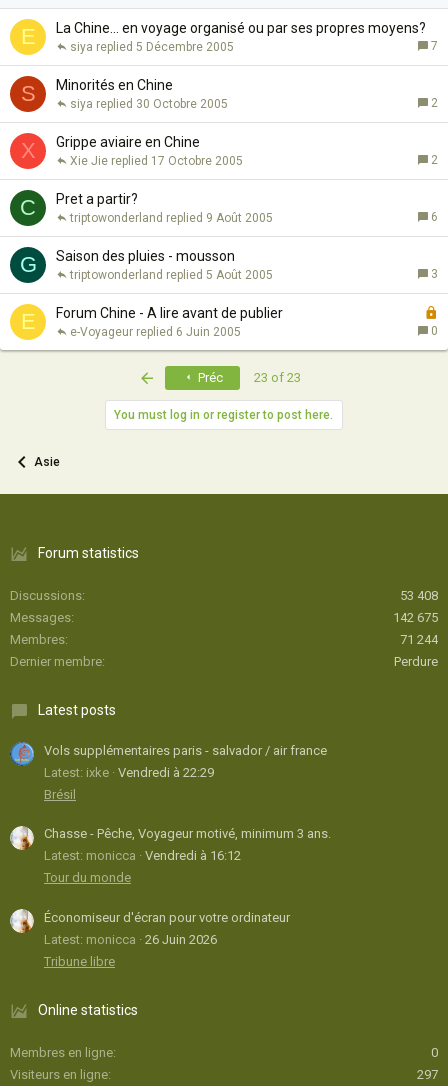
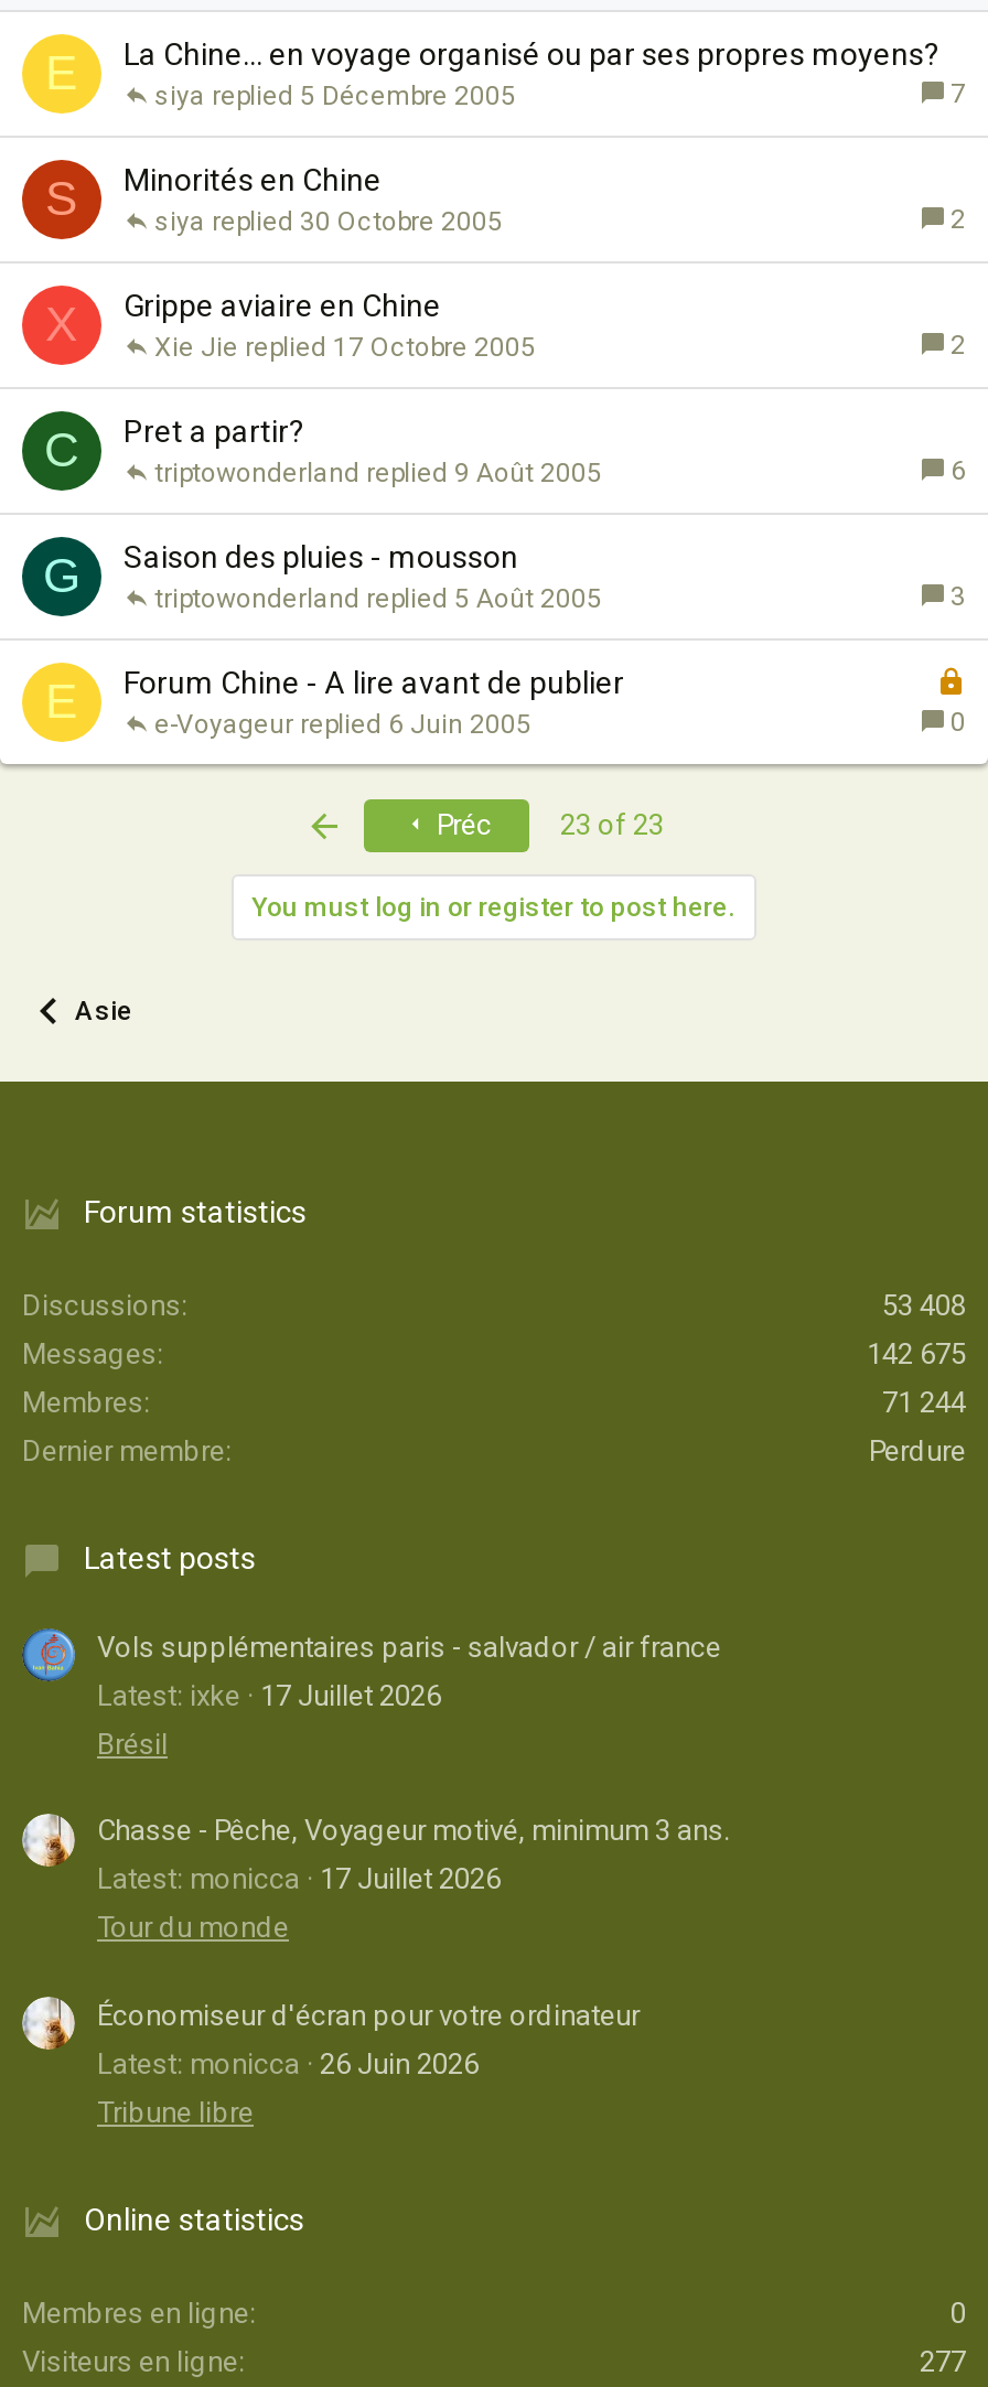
[44,765,214,780] Latest: ixke Vendredi à 22:29 -> [97,1679,441,1712] Latest: ixke 17 Juillet 2026
[44,848,241,863] Latest: monicca Vendredi à 16:12 -> [97,1863,501,1896] Latest: monicca 17 Juillet 2026
[417,1067,438,1082] 297 -> [920,2345,966,2378] 277

